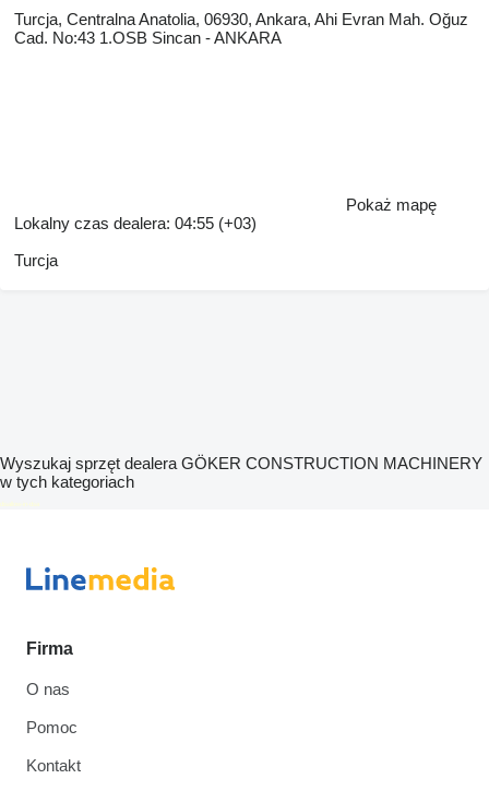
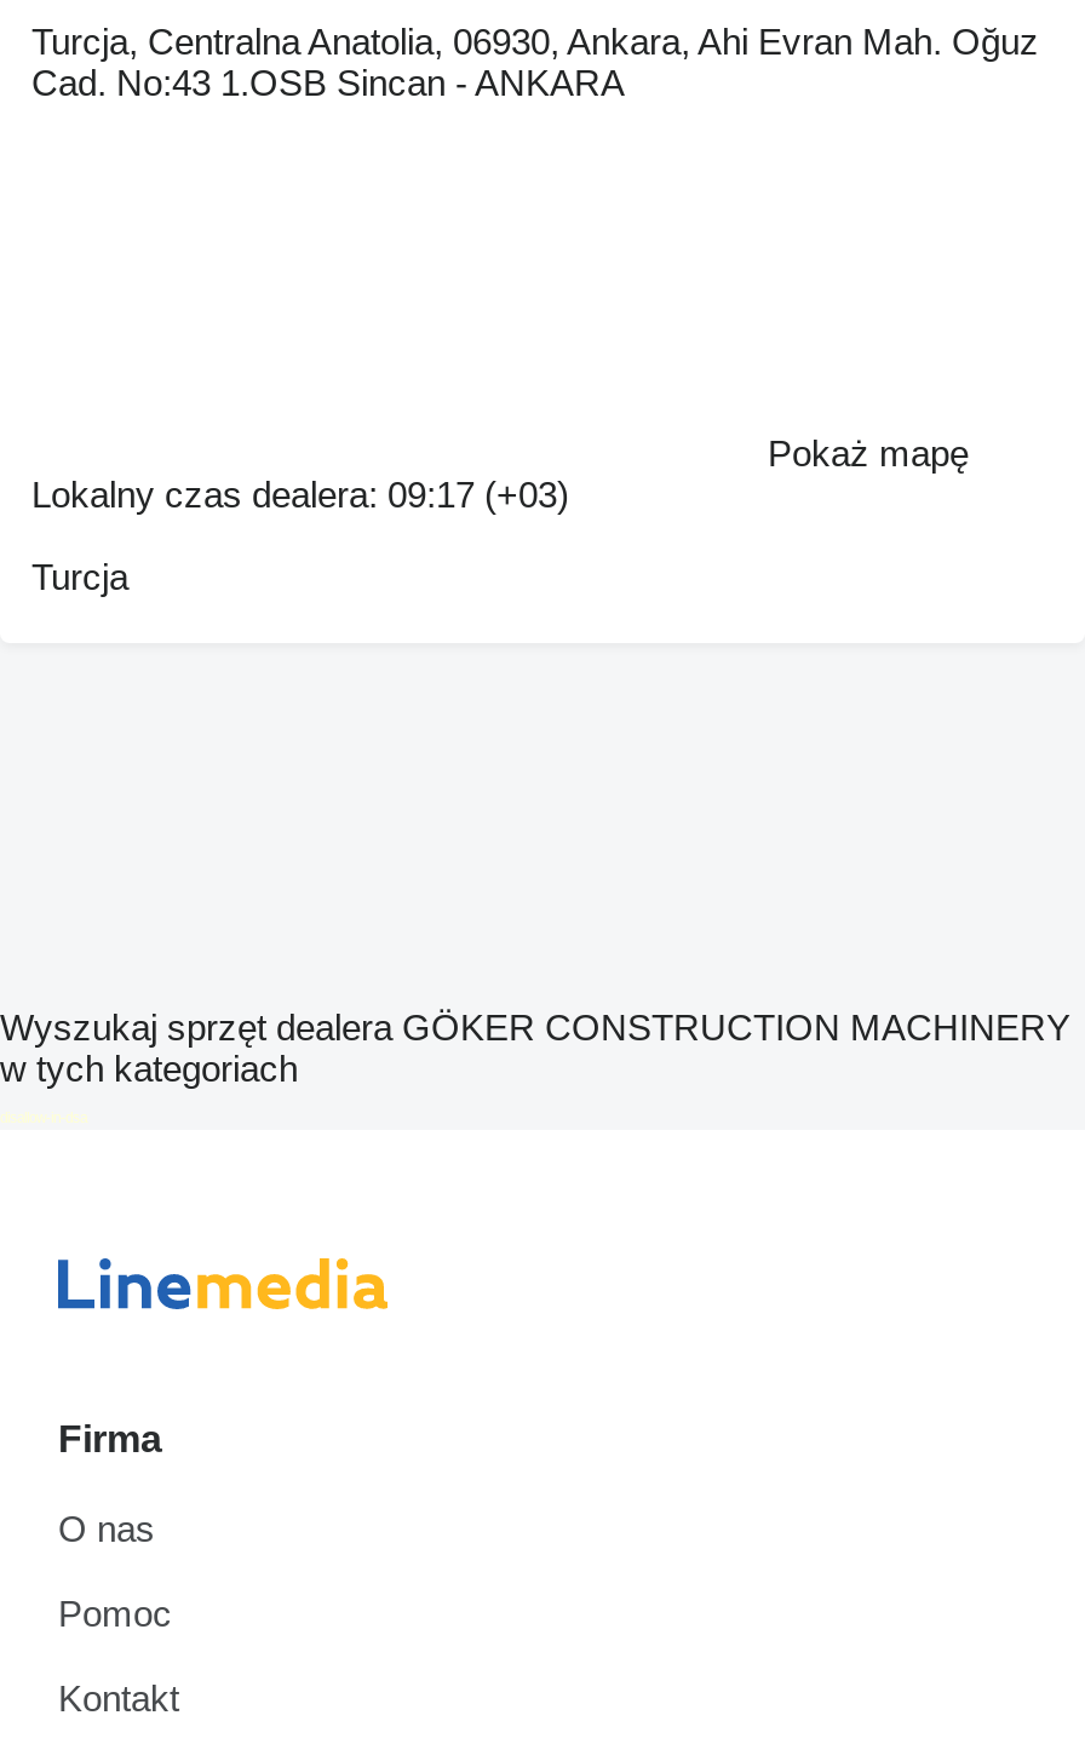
[14,214,257,233] Lokalny czas dealera: 04:55 (+03) -> [31,475,569,516] Lokalny czas dealera: 09:17 (+03)

